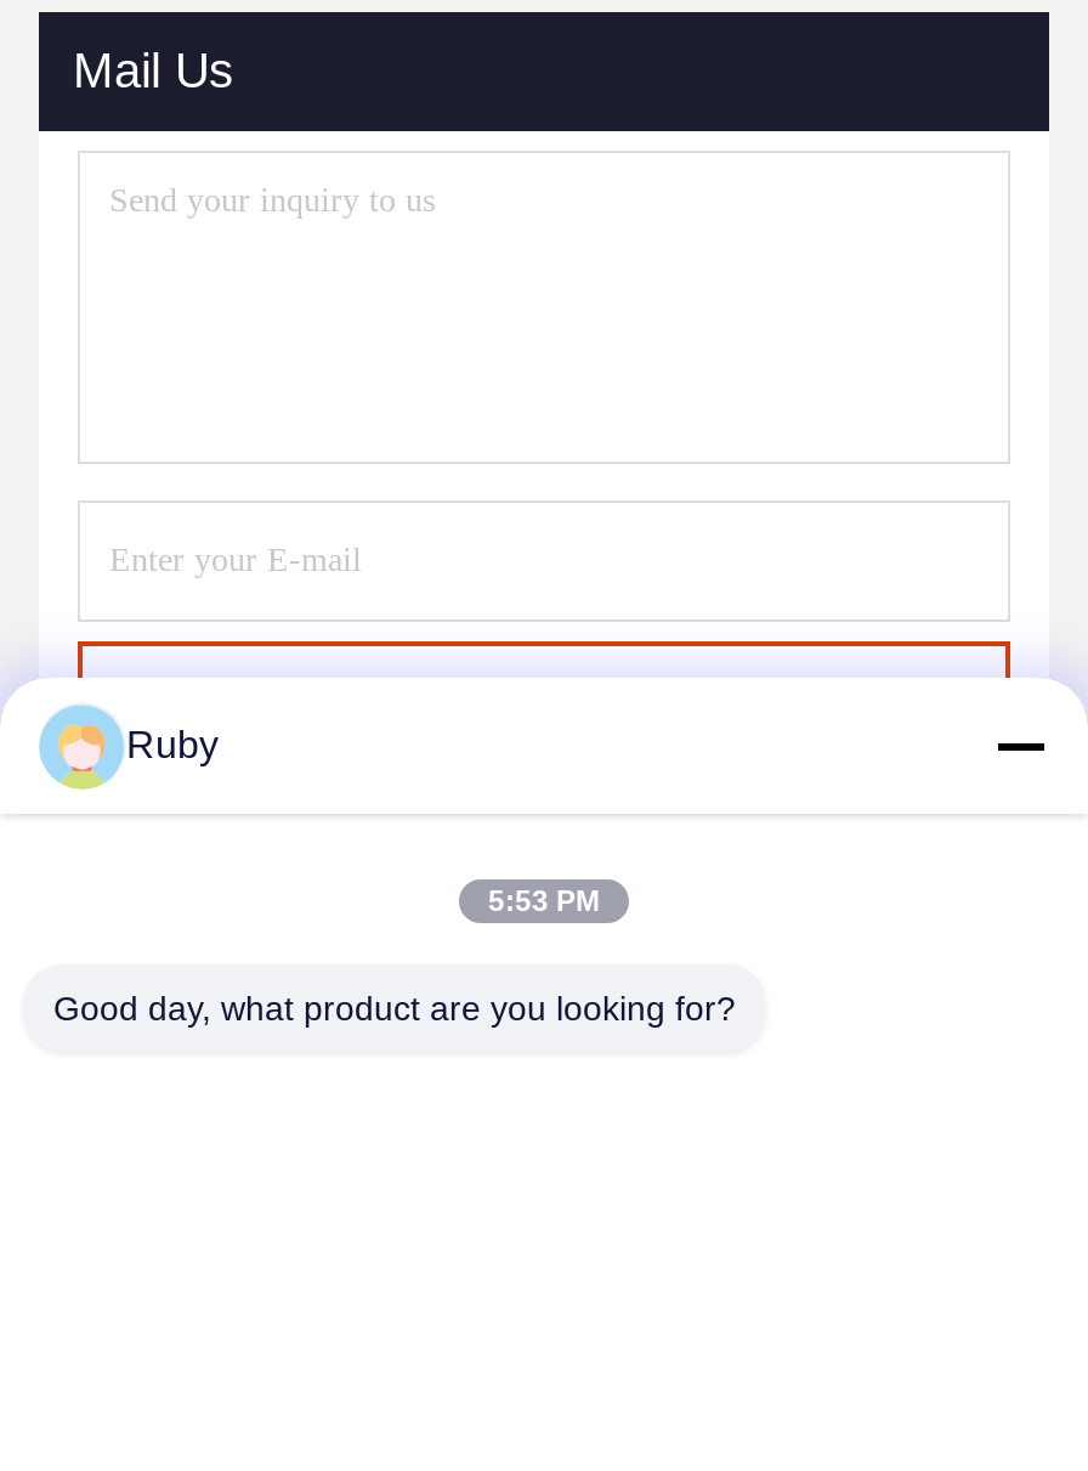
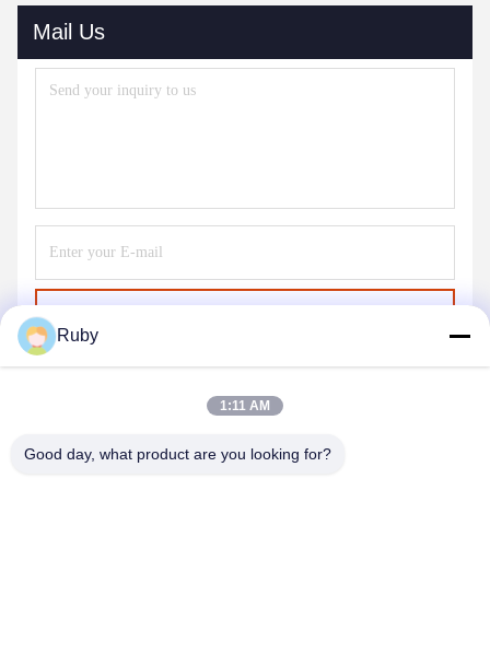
[488,884,600,918] 5:53 PM -> [220,398,270,413] 1:11 AM

